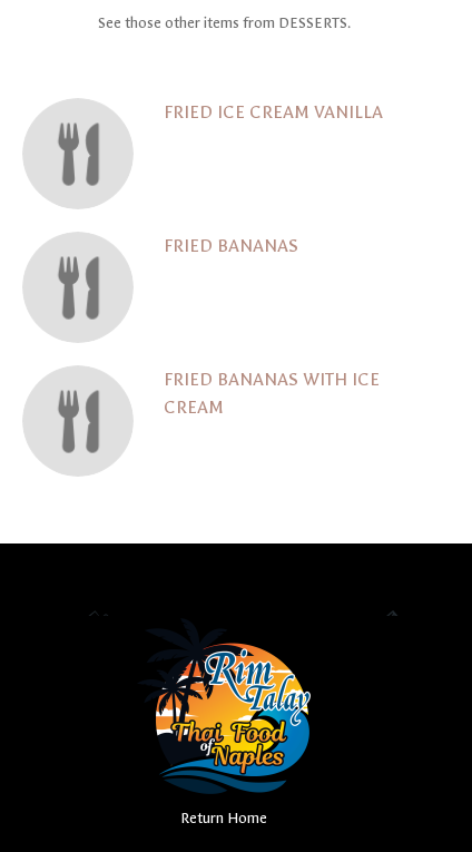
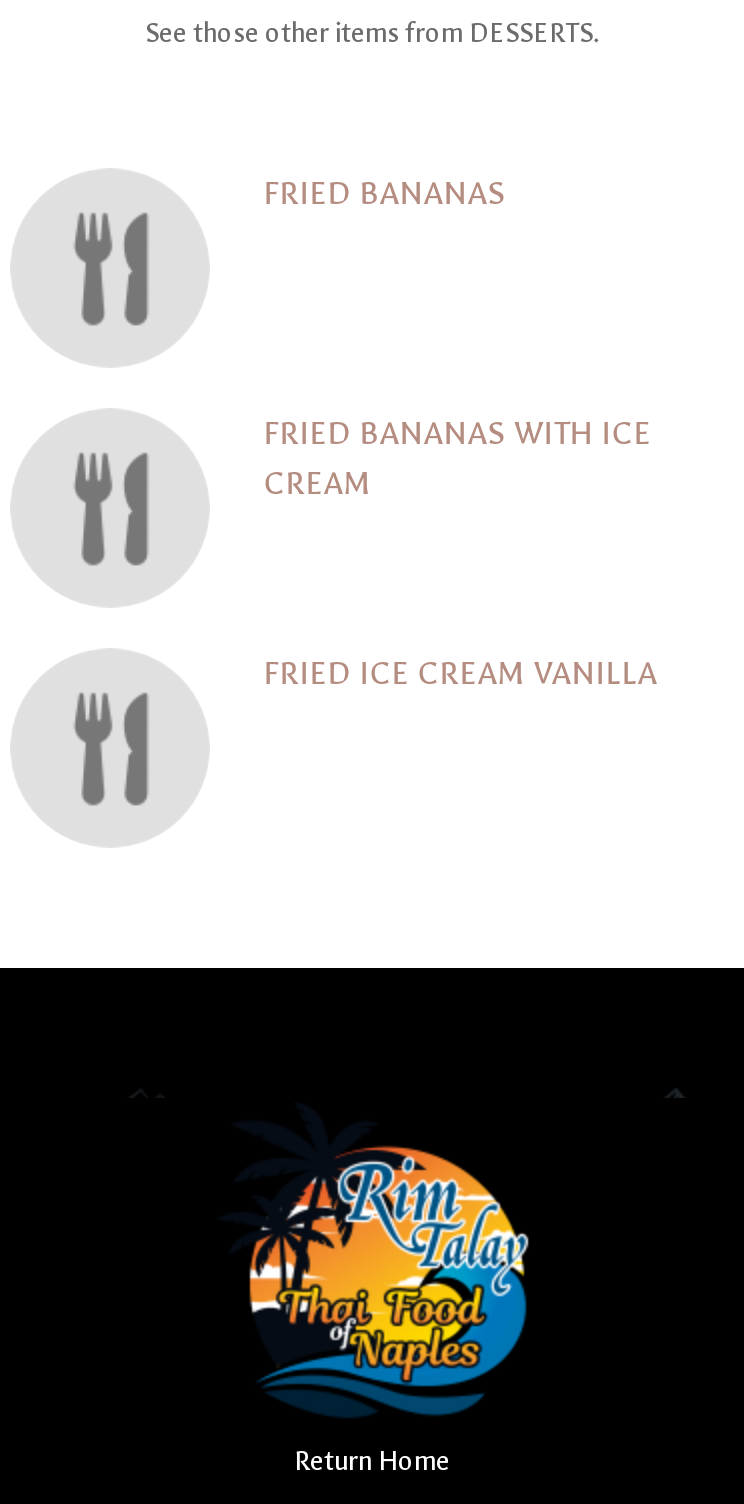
moved [163,101,383,123] -> [263,654,657,692]: FRIED ICE CREAM VANILLA
moved [163,235,379,418] -> [263,174,651,502]: FRIED BANANAS | FRIED BANANAS WITH ICE | CREAM

